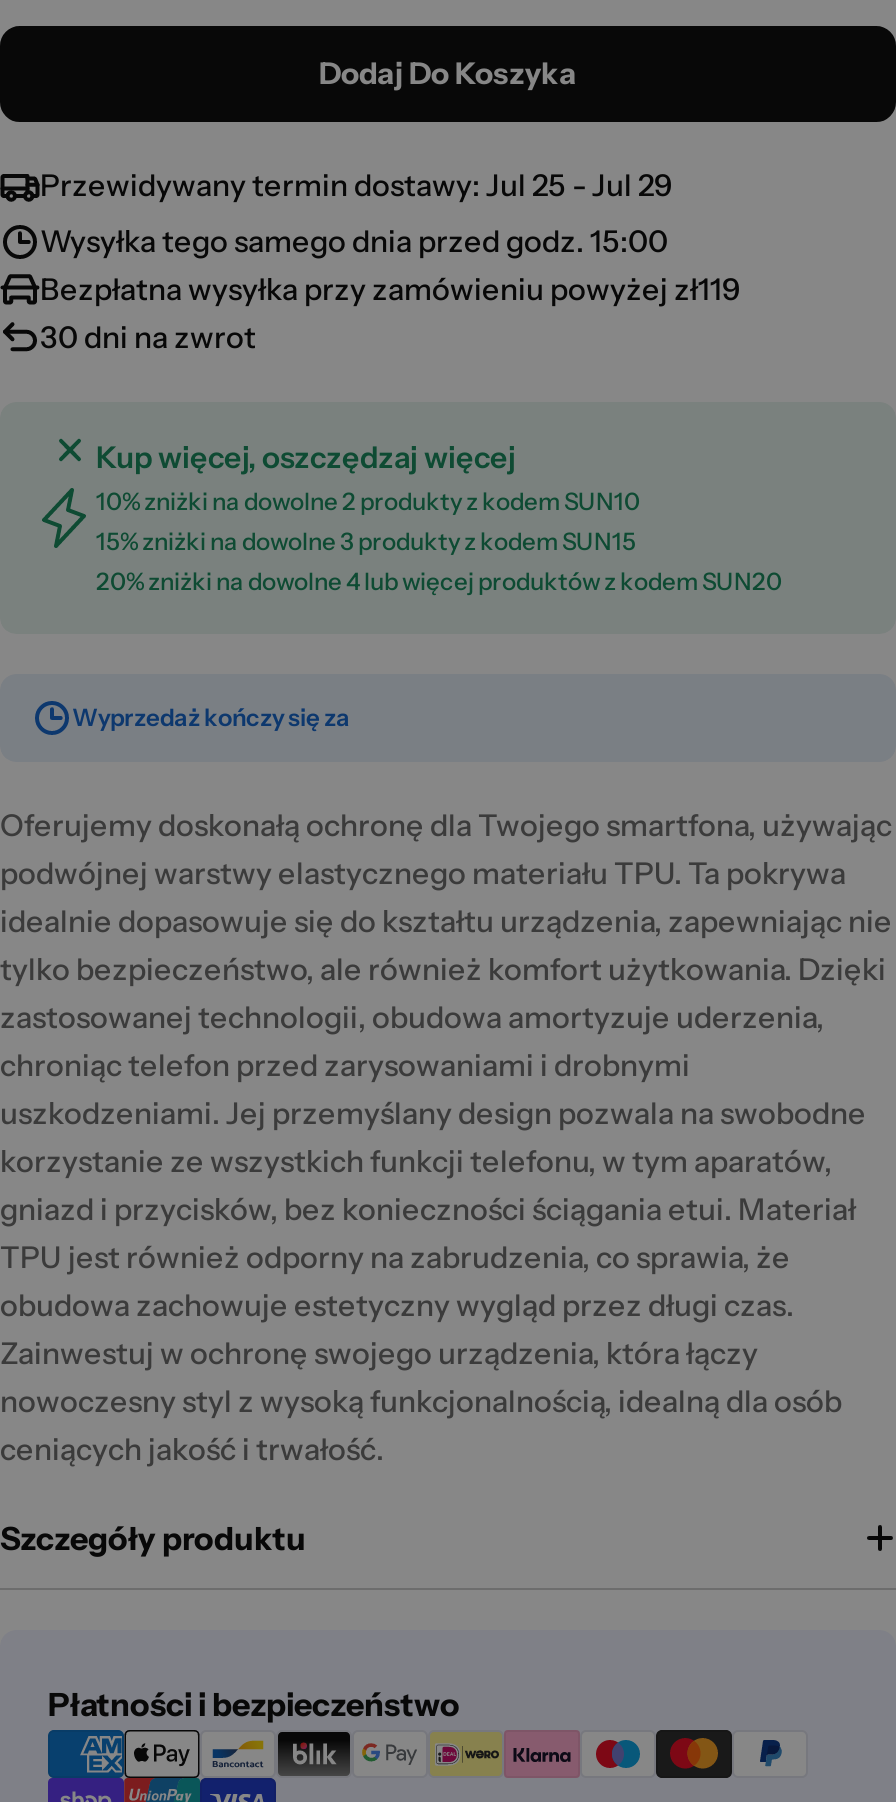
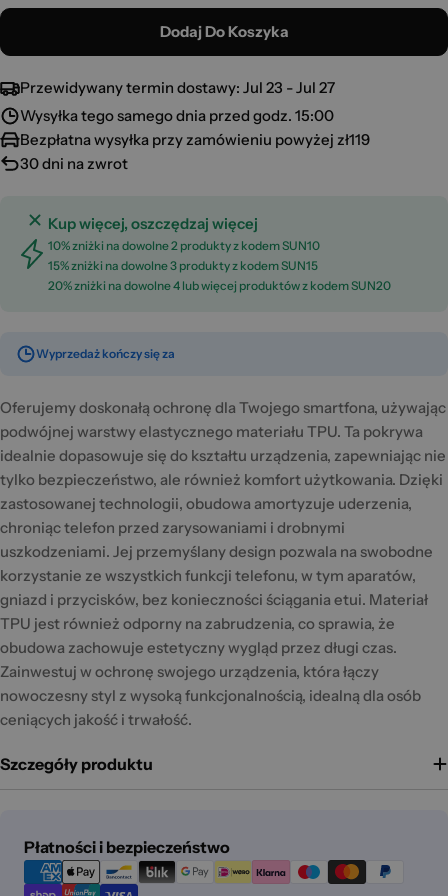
[40,166,672,204] Przewidywany termin dostawy: Jul 25 - Jul 29 -> [20,78,335,97] Przewidywany termin dostawy: Jul 23 - Jul 27

